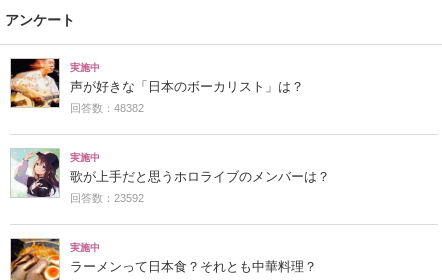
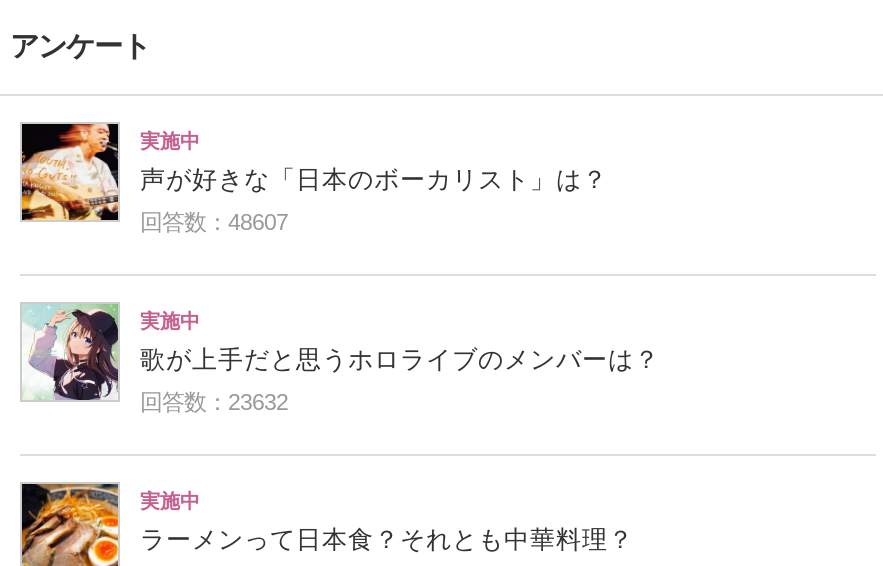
[70,102,144,114] 回答数：48382 -> [140,211,288,235] 回答数：48607
[70,192,144,204] 回答数：23592 -> [140,391,288,415] 回答数：23632

